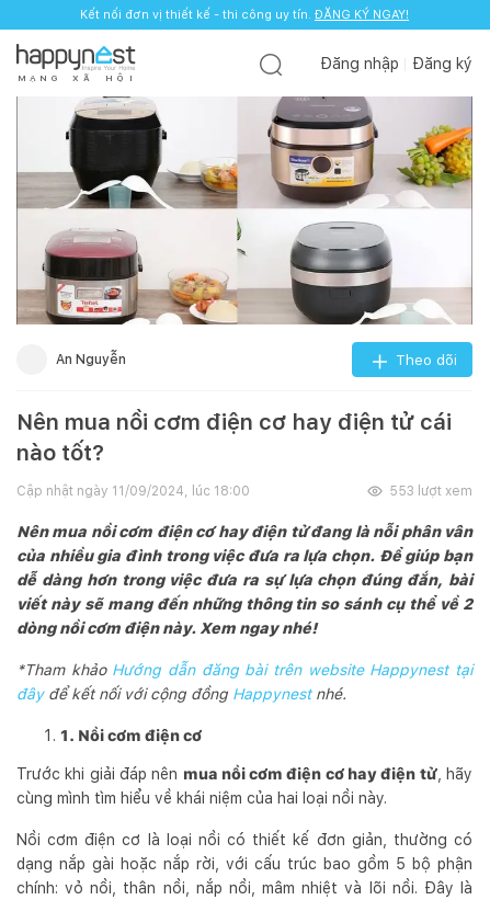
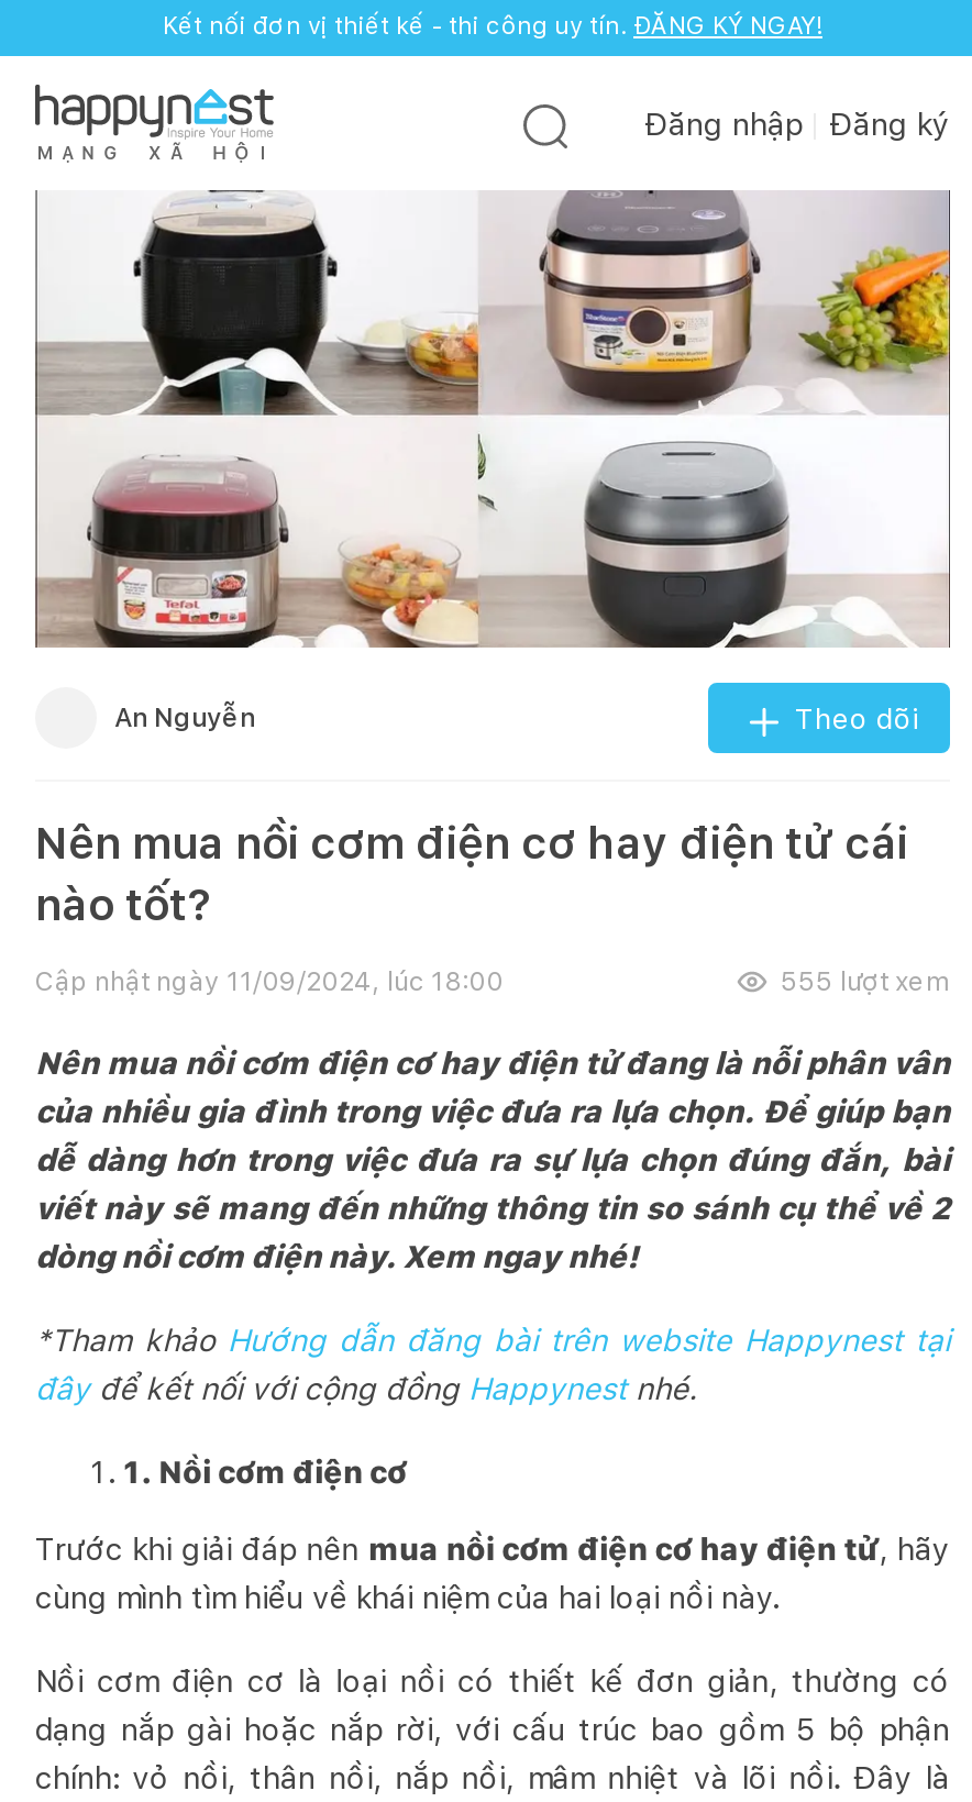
[389,483,472,499] 553 lượt xem -> [781,966,950,997] 555 lượt xem

